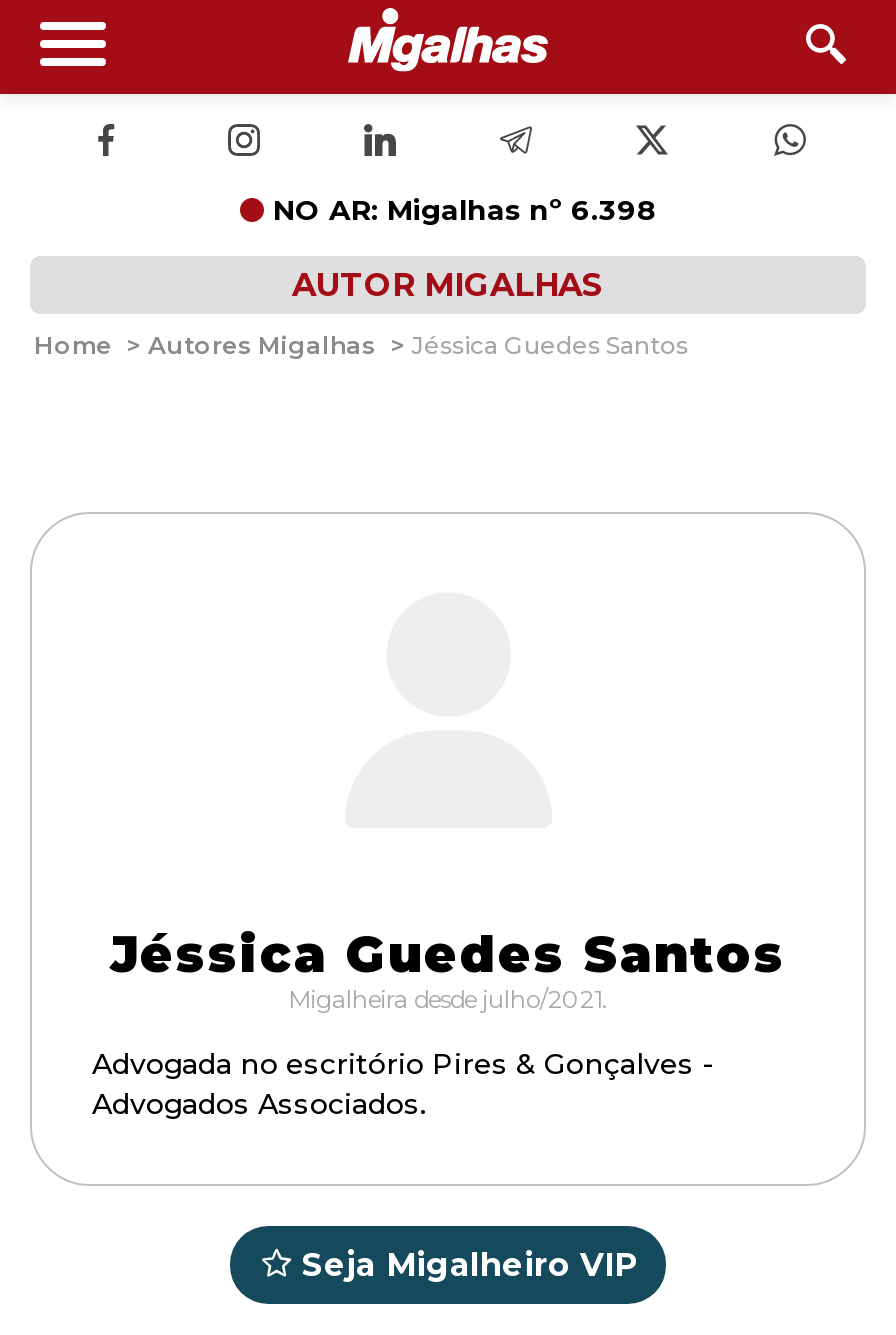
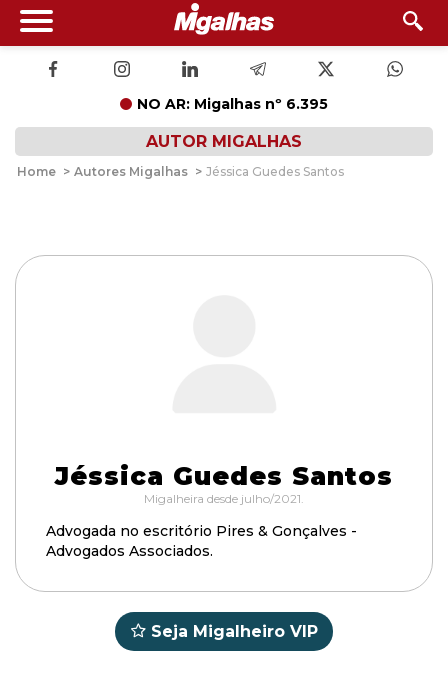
[273,192,657,228] NO AR: Migalhas nº 6.398 -> [137,95,328,113] NO AR: Migalhas nº 6.395

